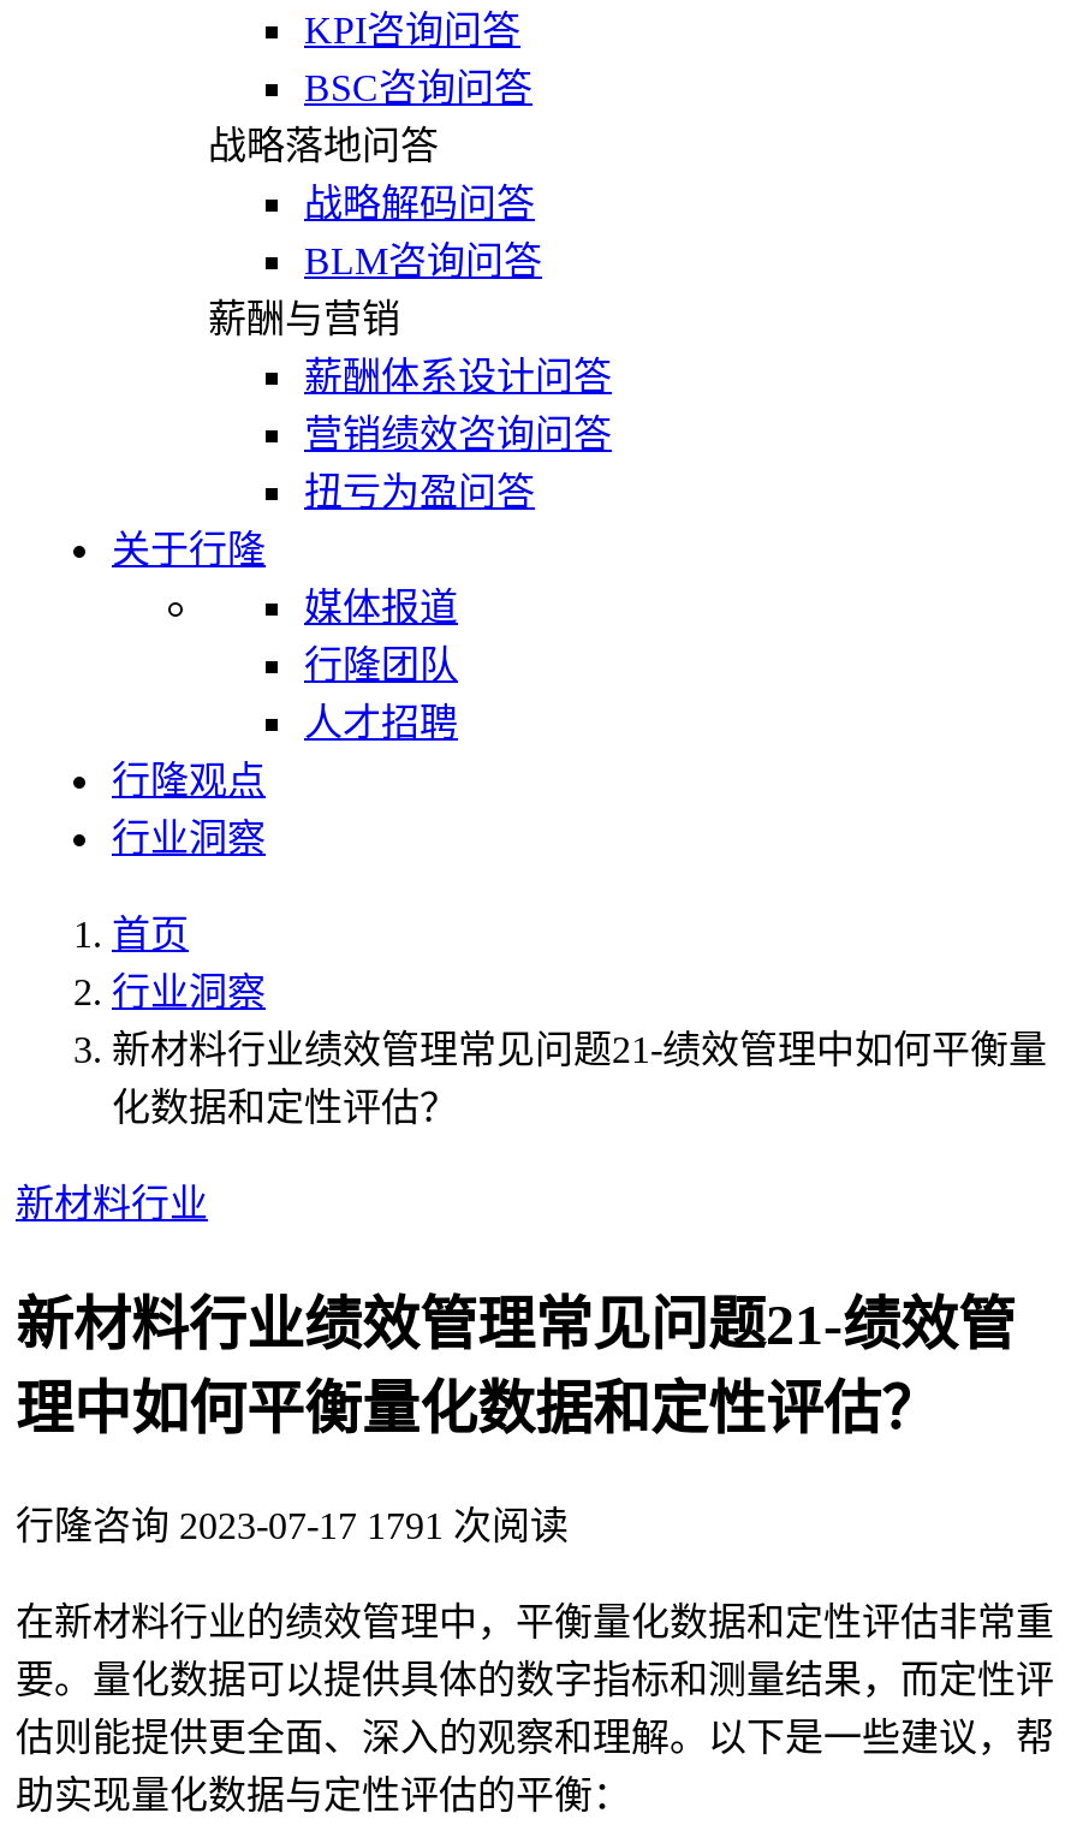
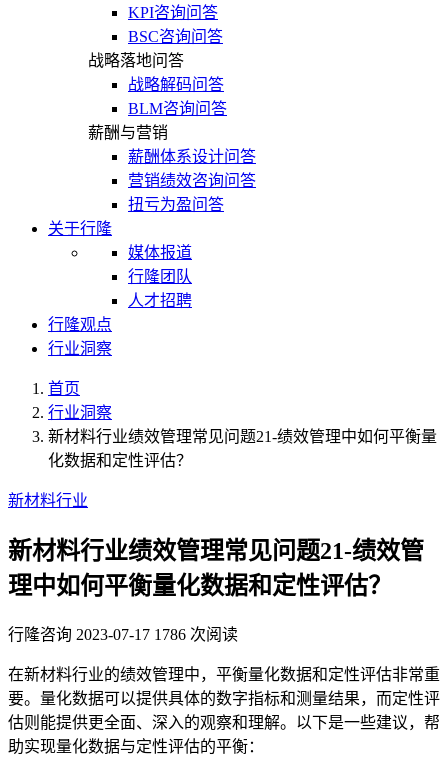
[16,1505,569,1546] 行隆咨询 2023-07-17 1791 次阅读 -> [8,626,238,643] 行隆咨询 2023-07-17 1786 次阅读

